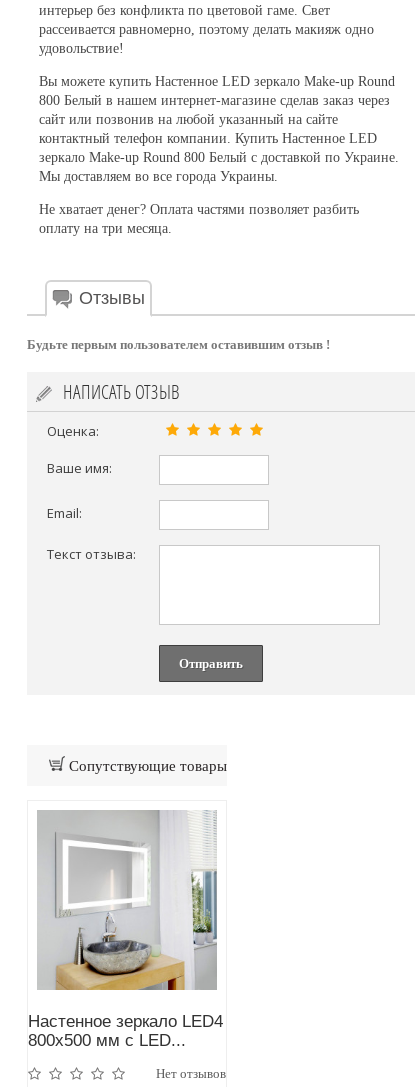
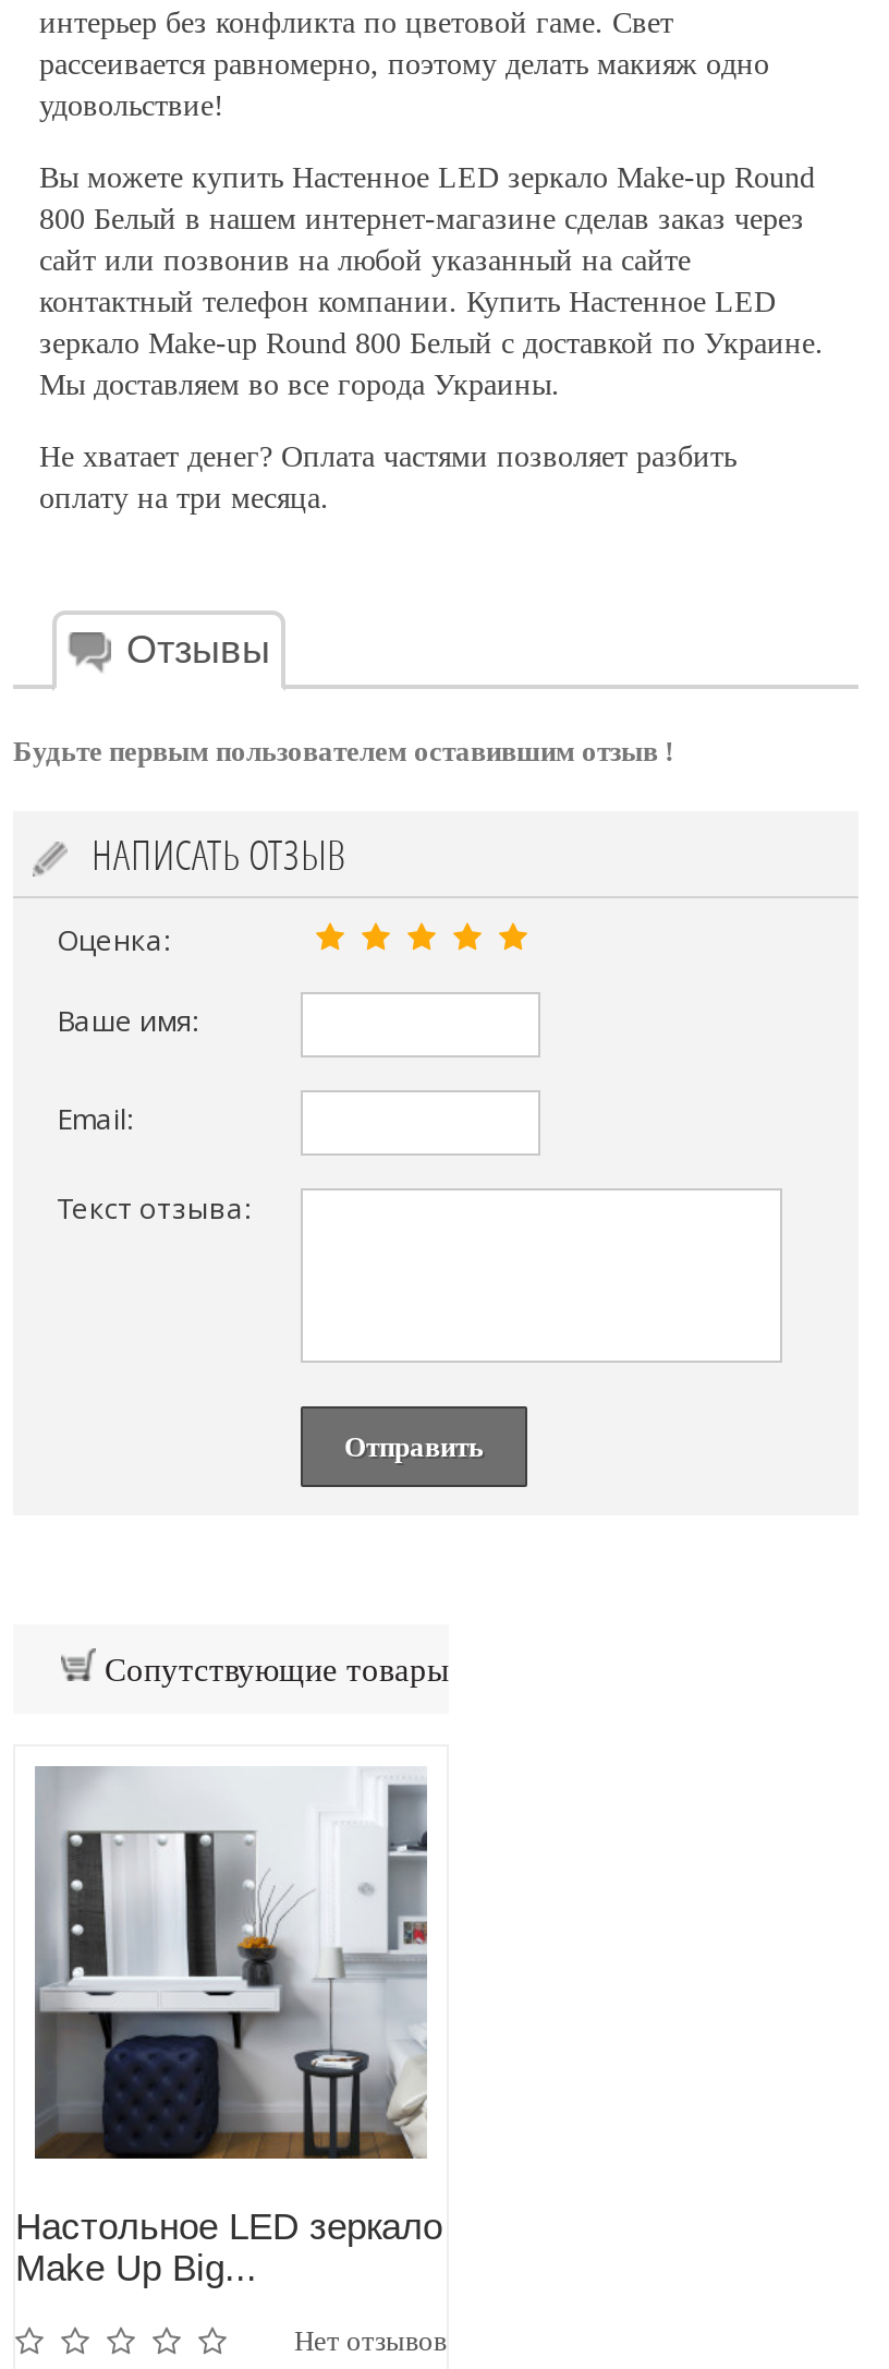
[28,810,223,1050] [image] | Настенное зеркало LED4 | 800x500 мм с LED... -> [15,1768,442,2289] [image] | Настольное LED зеркало | Make Up Big...

